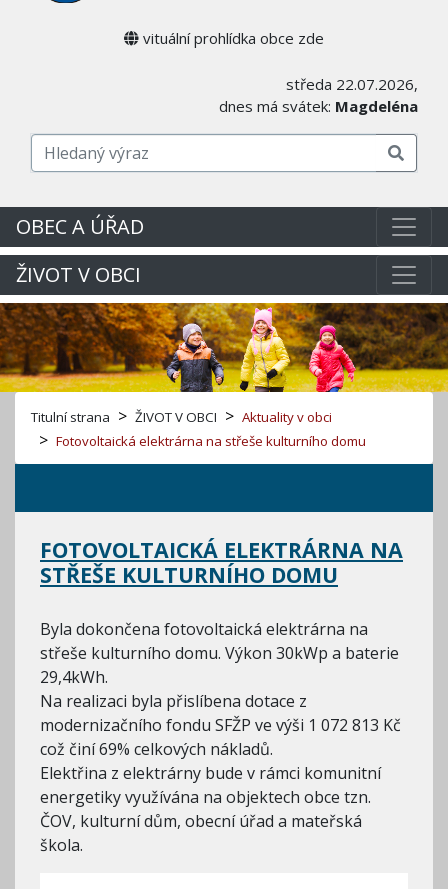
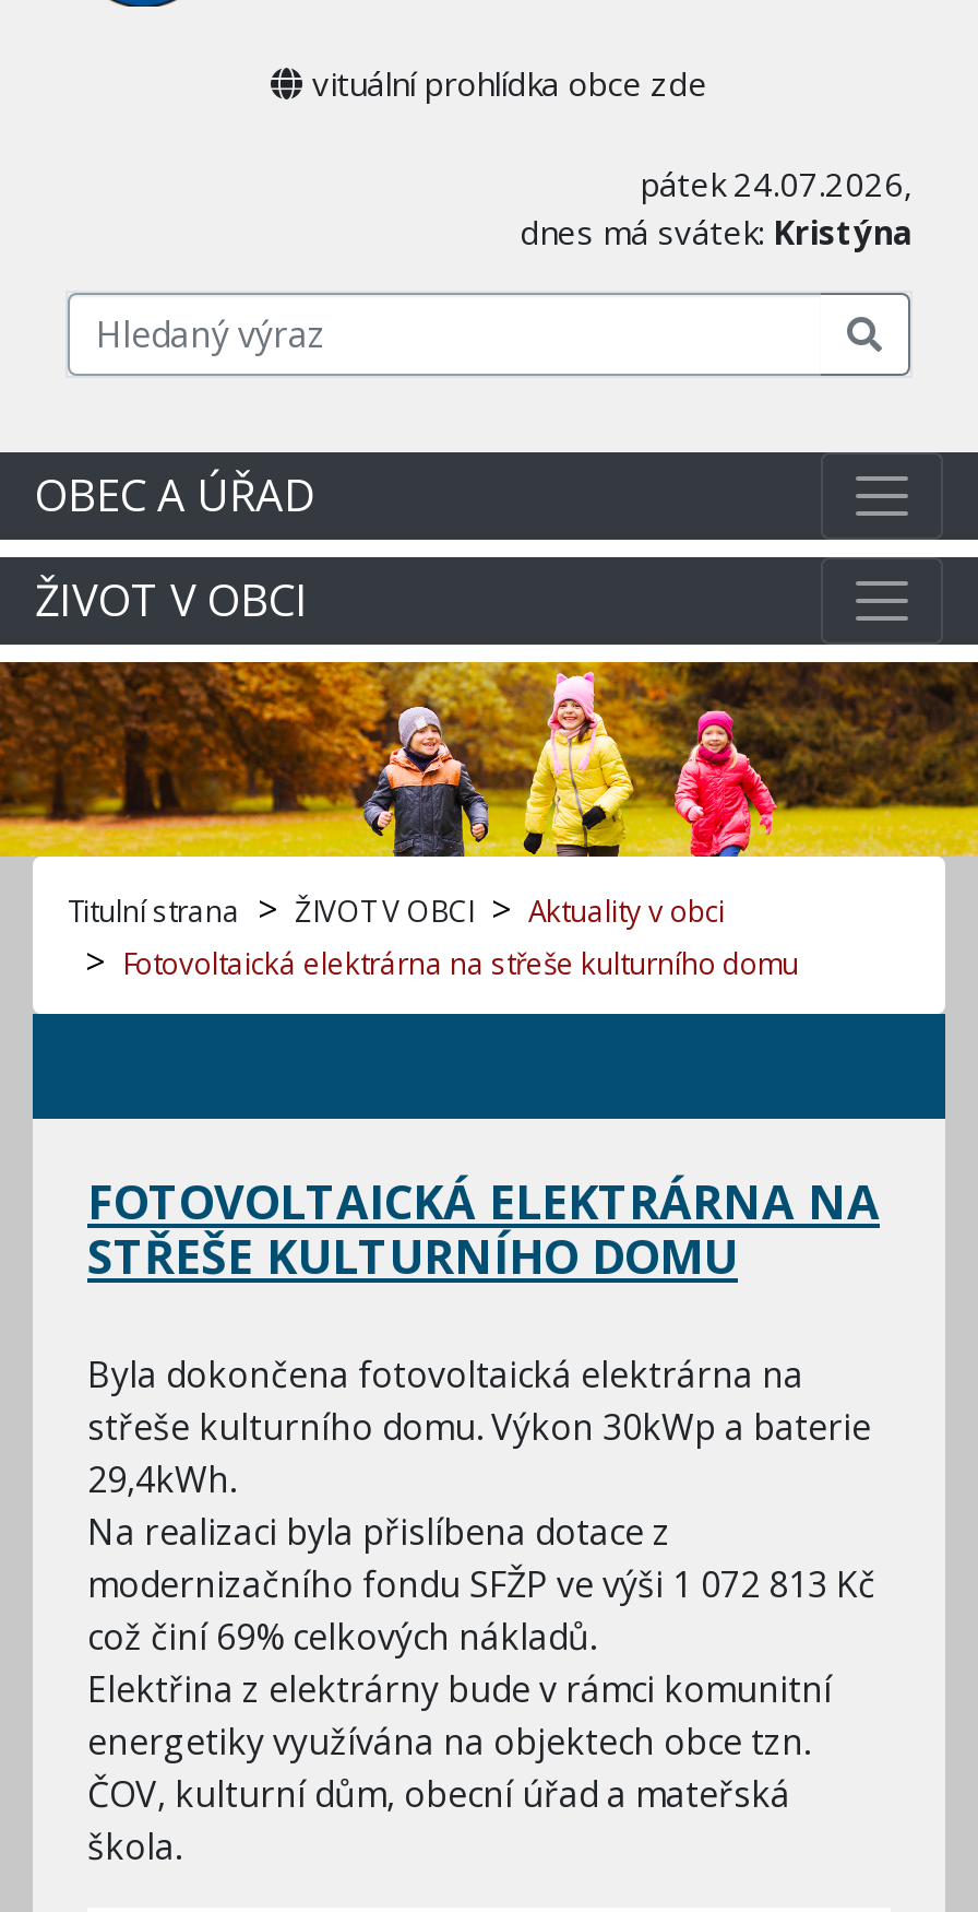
[219,74,418,116] středa 22.07.2026, | dnes má svátek: Magdeléna -> [520,162,913,254] pátek 24.07.2026, | dnes má svátek: Kristýna

